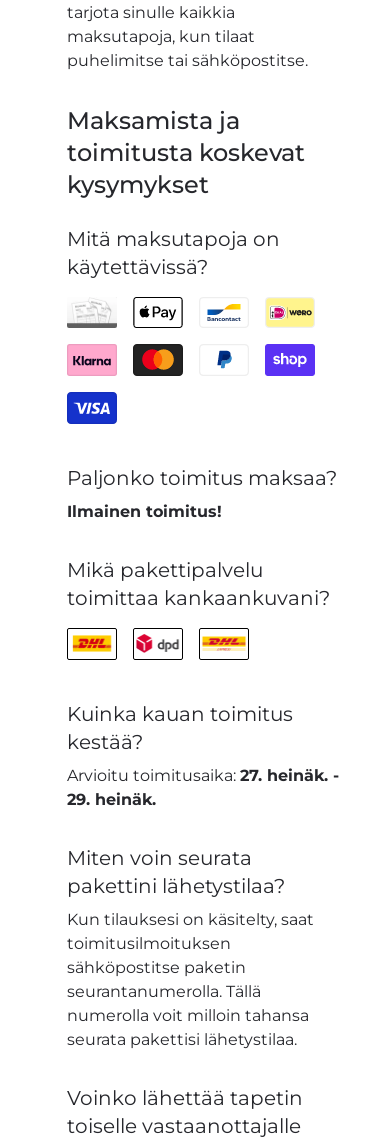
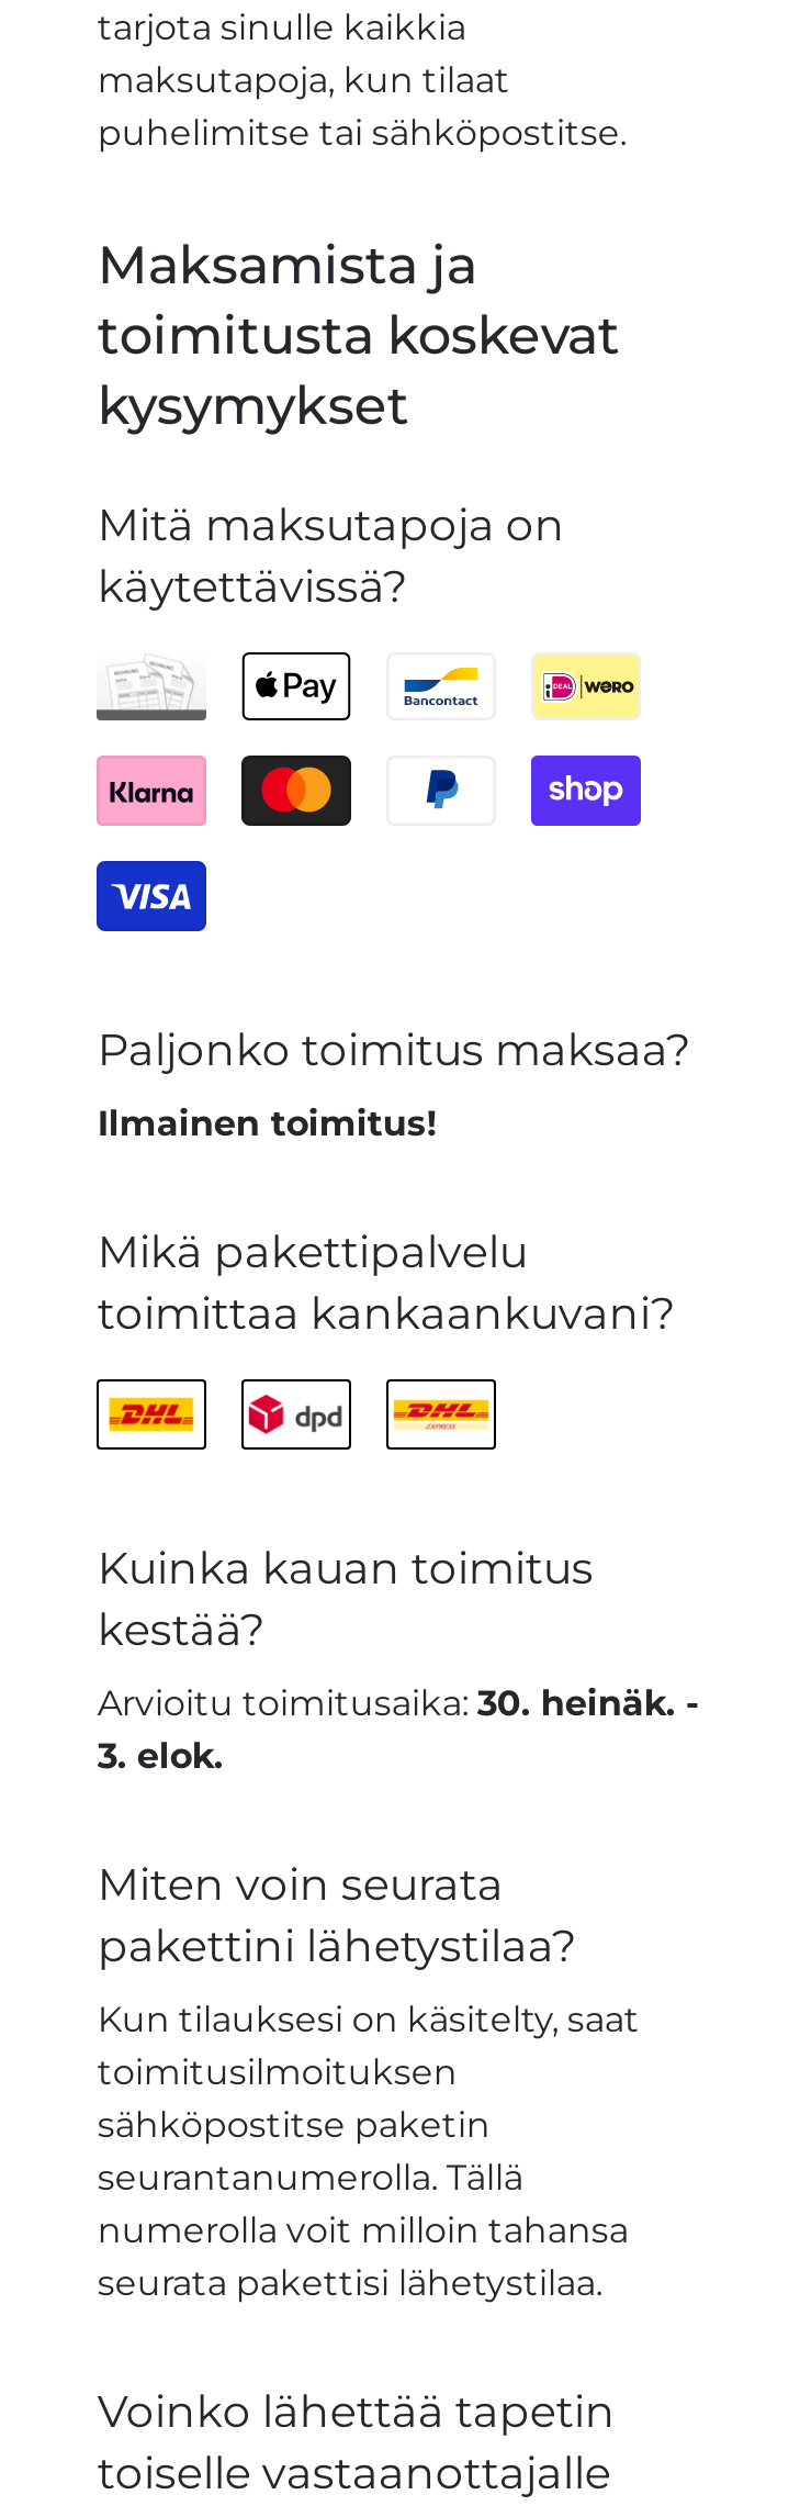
[67,765,339,808] Arvioitu toimitusaika: 27. heinäk. - | 29. heinäk. -> [97,1681,699,1776] Arvioitu toimitusaika: 30. heinäk. - | 3. elok.

